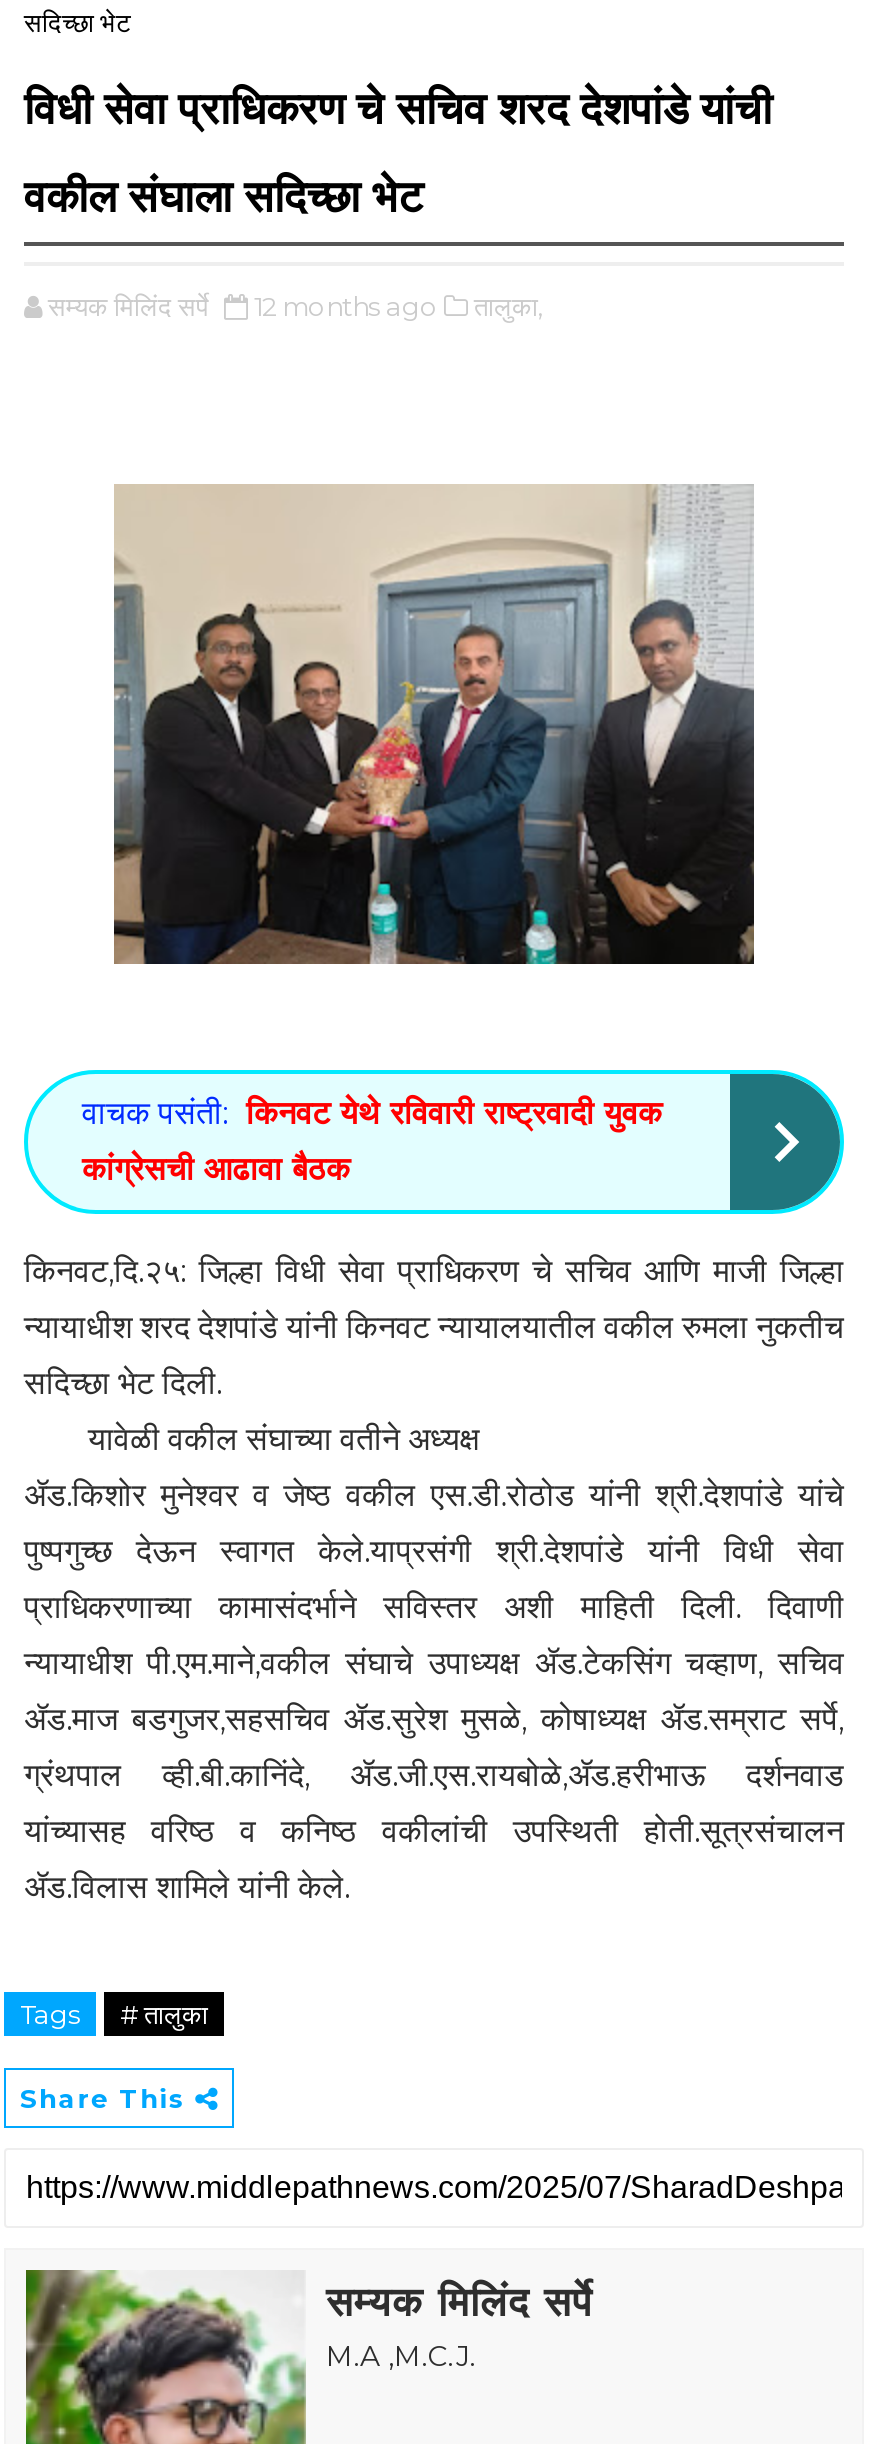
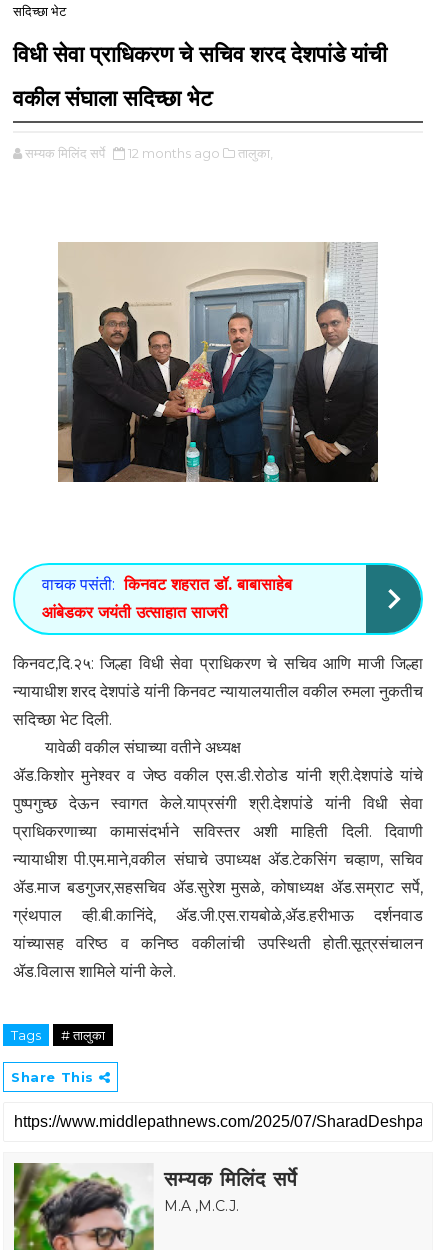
[82,1094,662,1132] वाचक पसंती: किनवट येथे रविवारी राष्ट्रवादी युवक -> [42,575,292,594] वाचक पसंती: किनवट शहरात डॉ. बाबासाहेब
[82,1150,350,1188] कांग्रेसची आढावा बैठक -> [42,603,228,622] आंबेडकर जयंती उत्साहात साजरी

